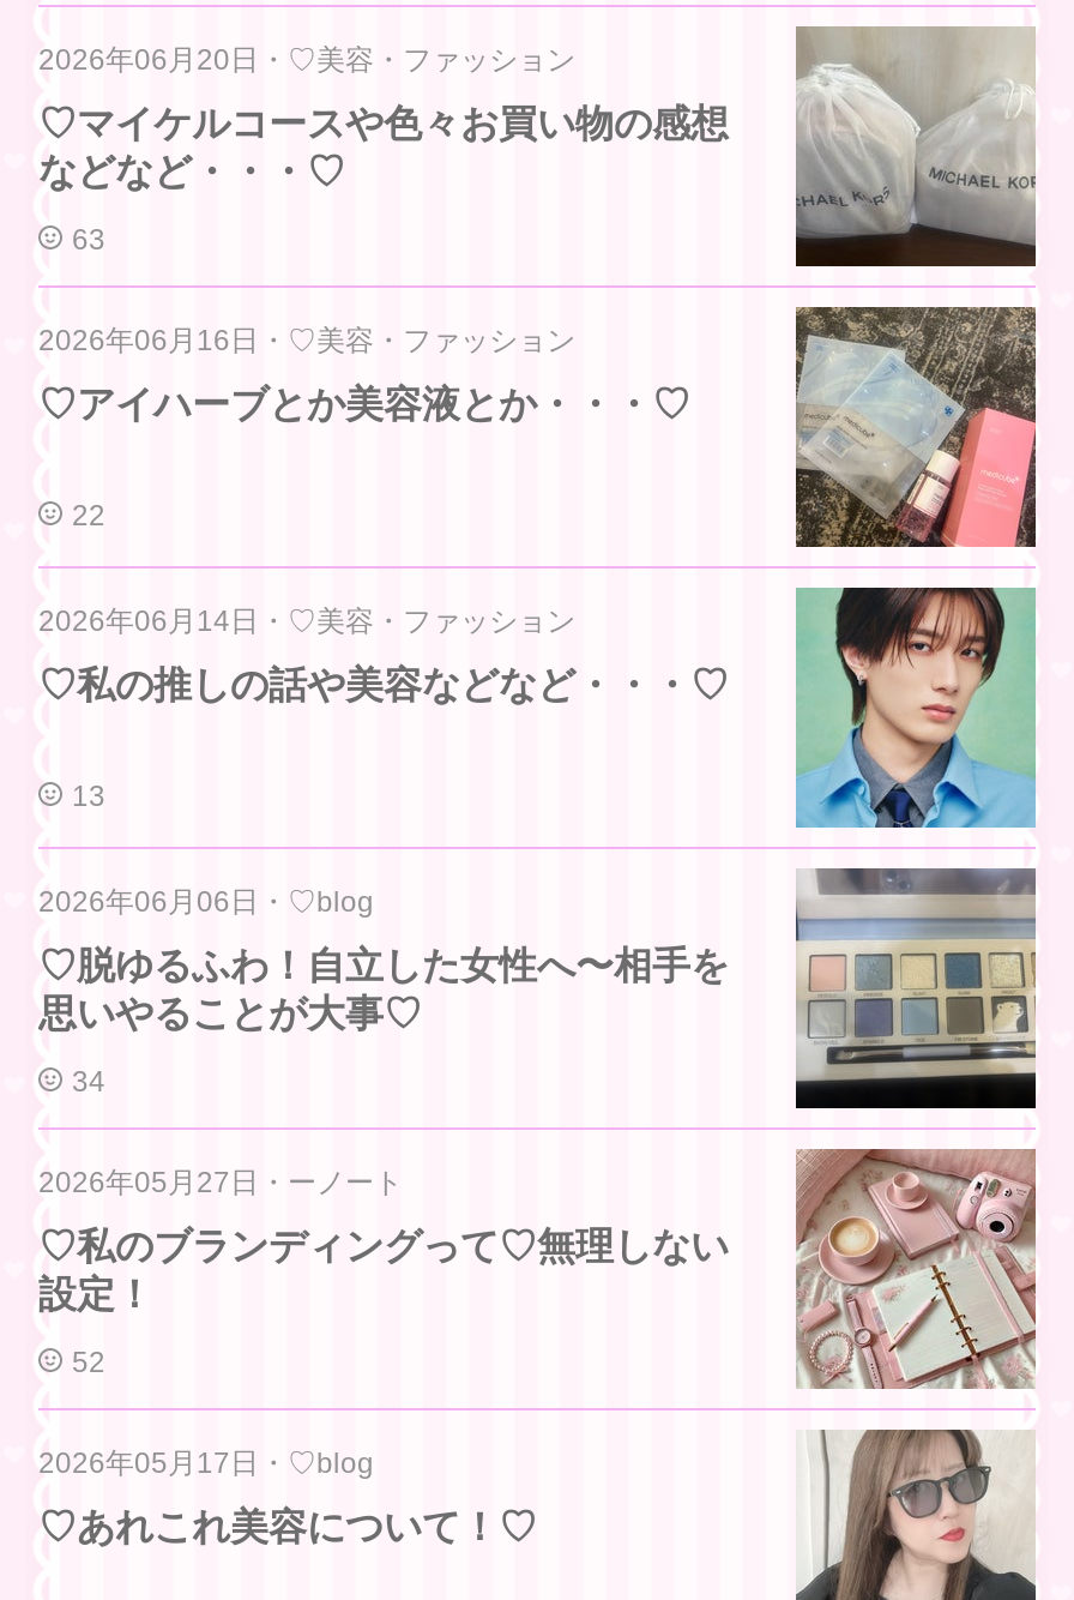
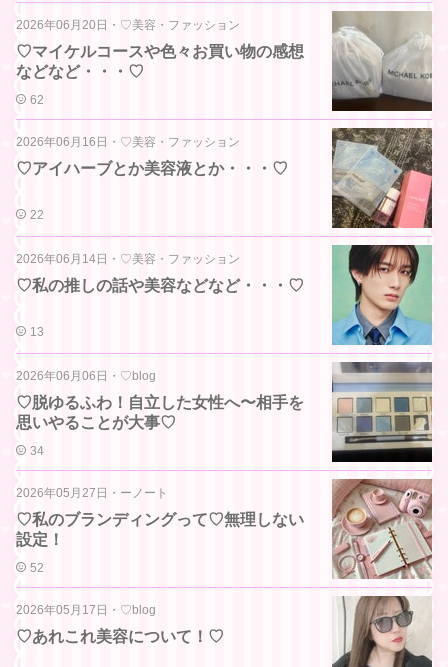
[72,223,105,257] 63 -> [30,93,44,107] 62

